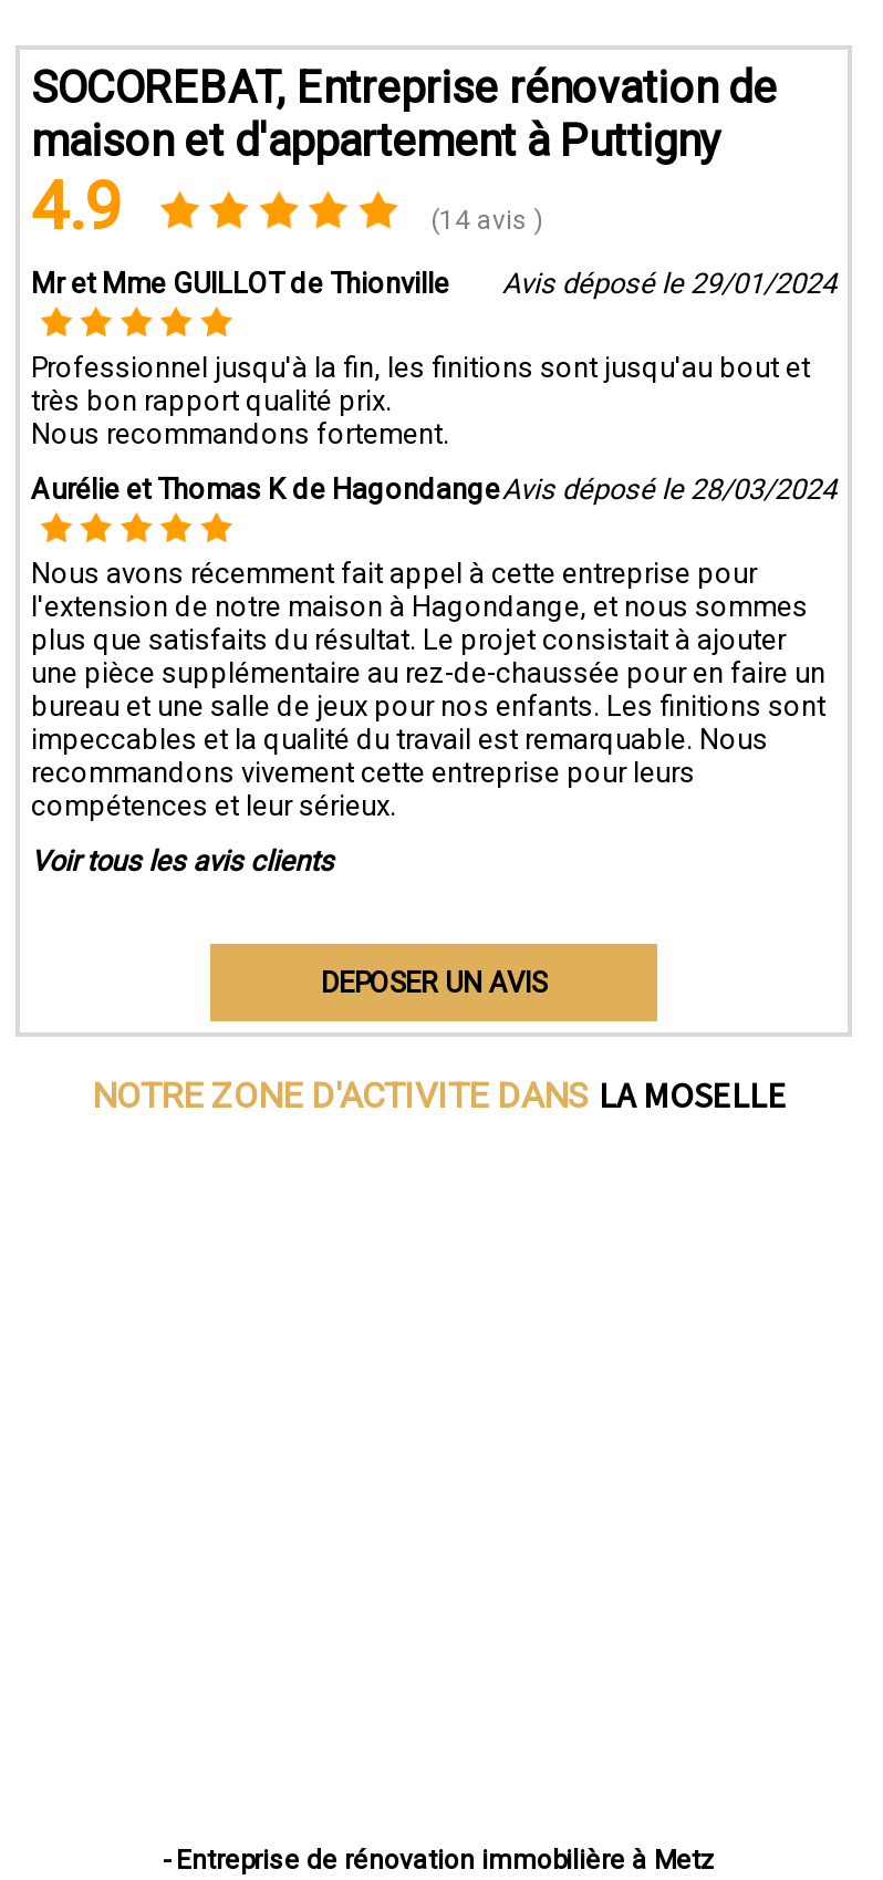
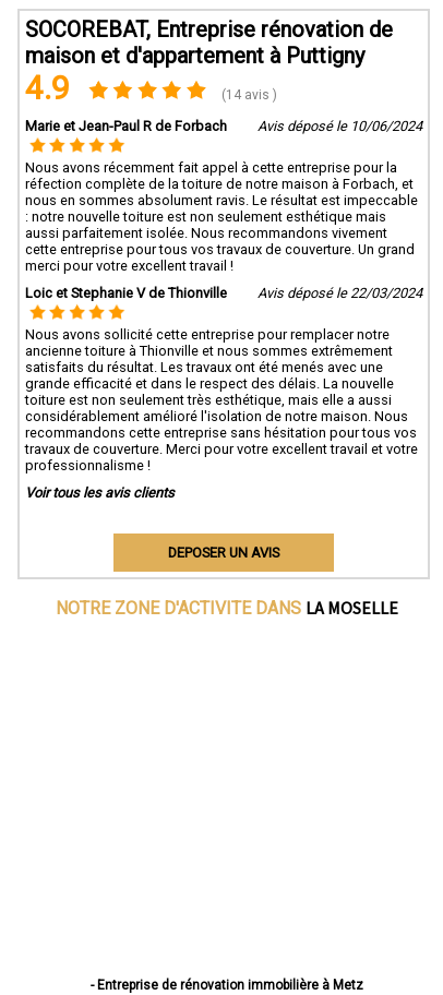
[31,266,836,299] Mr et Mme GUILLOT de Thionville | Avis déposé le 29/01/2024 -> [25,117,422,134] Marie et Jean-Paul R de Forbach | Avis déposé le 10/06/2024
[31,350,810,449] Professionnel jusqu'à la fin, les finitions sont jusqu'au bout et | très bon rapport qualité prix. | Nous recommandons fortement. -> [25,159,418,273] Nous avons récemment fait appel à cette entreprise pour la | réfection complète de la toiture de notre maison à Forbach, et | nous en sommes absolument ravis. Le résultat est impeccable | : notre nouvelle toiture est non seulement esthétique mais | aussi parfaitement isolée. Nous recommandons vivement | cette entreprise pour tous vos travaux de couverture. Un grand | merci pour votre excellent travail !
[31,471,836,505] Aurélie et Thomas K de HagondangeAvis déposé le 28/03/2024 -> [25,284,422,301] Loic et Stephanie V de Thionville | Avis déposé le 22/03/2024
[31,555,825,821] Nous avons récemment fait appel à cette entreprise pour | l'extension de notre maison à Hagondange, et nous sommes | plus que satisfaits du résultat. Le projet consistait à ajouter | une pièce supplémentaire au rez-de-chaussée pour en faire un | bureau et une salle de jeux pour nos enfants. Les finitions sont | impeccables et la qualité du travail est remarquable. Nous | recommandons vivement cette entreprise pour leurs | compétences et leur sérieux. -> [25,326,418,473] Nous avons sollicité cette entreprise pour remplacer notre | ancienne toiture à Thionville et nous sommes extrêmement | satisfaits du résultat. Les travaux ont été menés avec une | grande efficacité et dans le respect des délais. La nouvelle | toiture est non seulement très esthétique, mais elle a aussi | considérablement amélioré l'isolation de notre maison. Nous | recommandons cette entreprise sans hésitation pour tous vos | travaux de couverture. Merci pour votre excellent travail et votre | professionnalisme !

